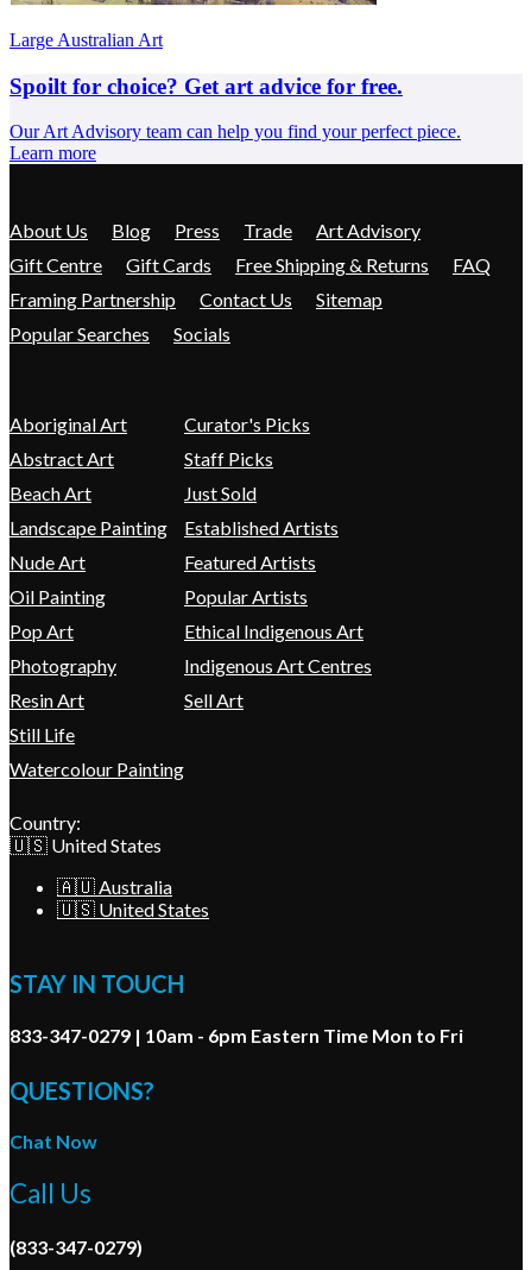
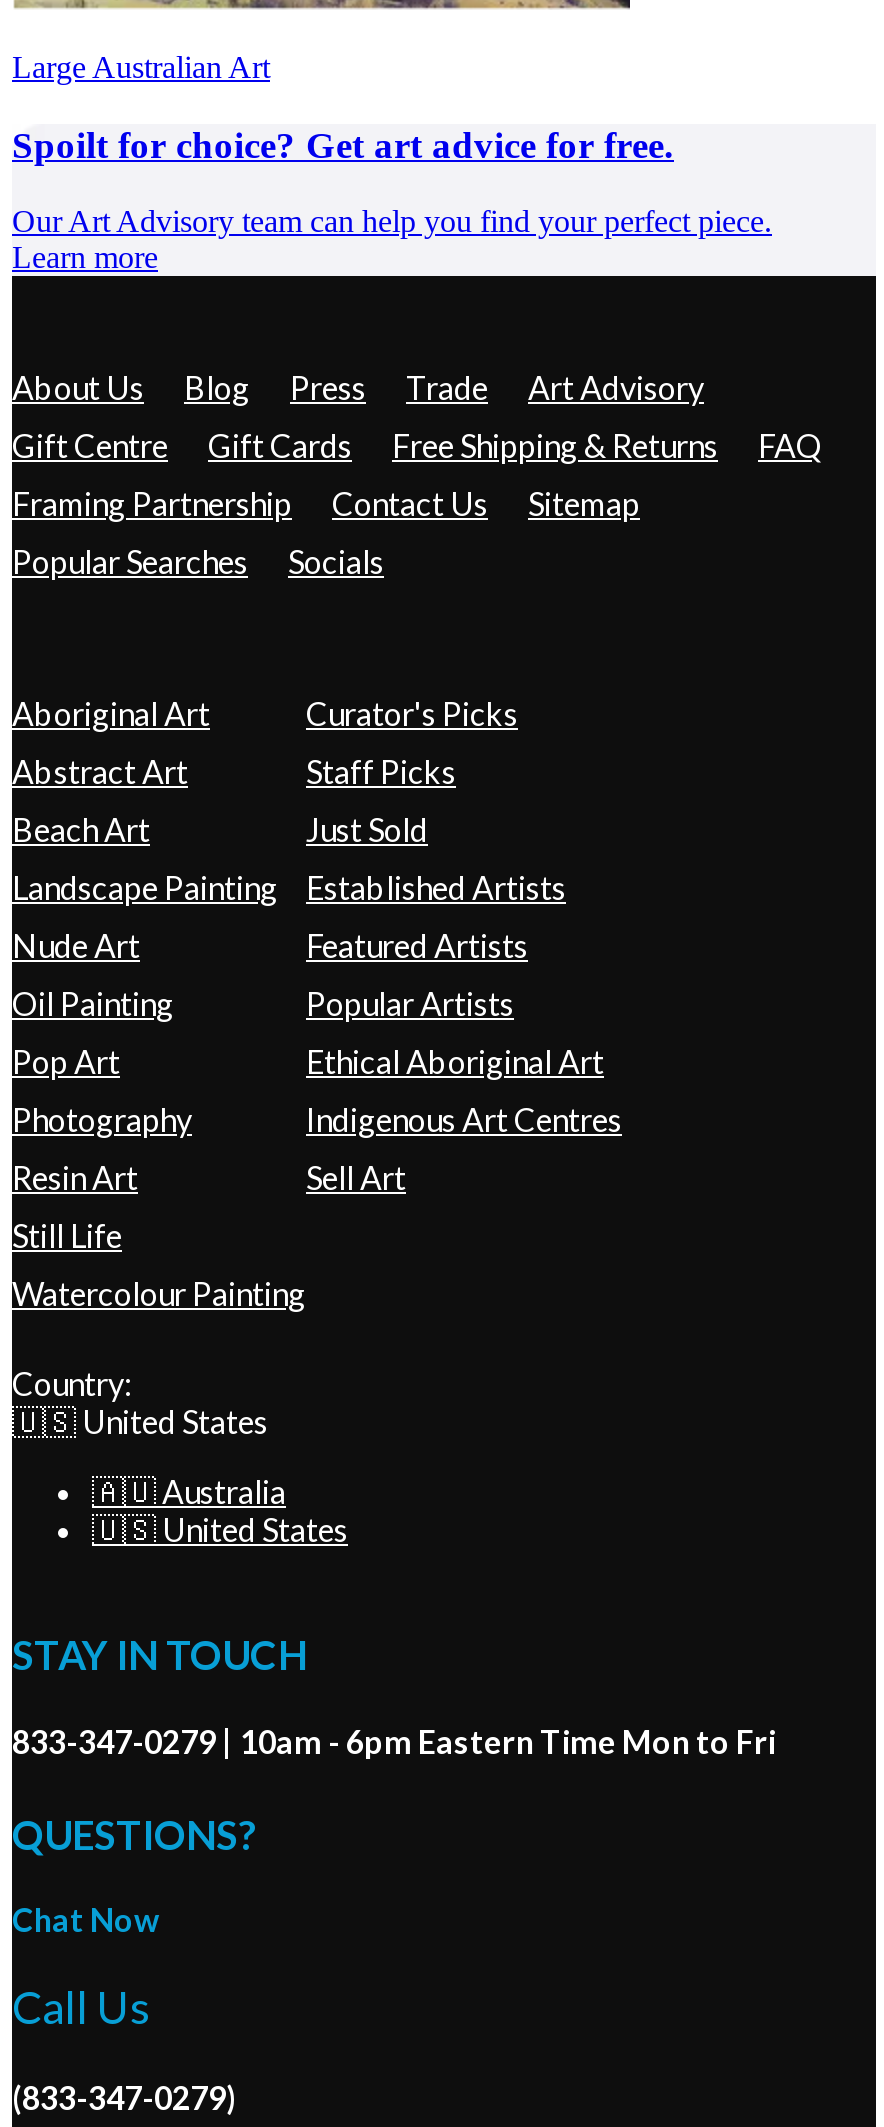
[184,620,364,643] Ethical Indigenous Art -> [306,1043,604,1081] Ethical Aboriginal Art

